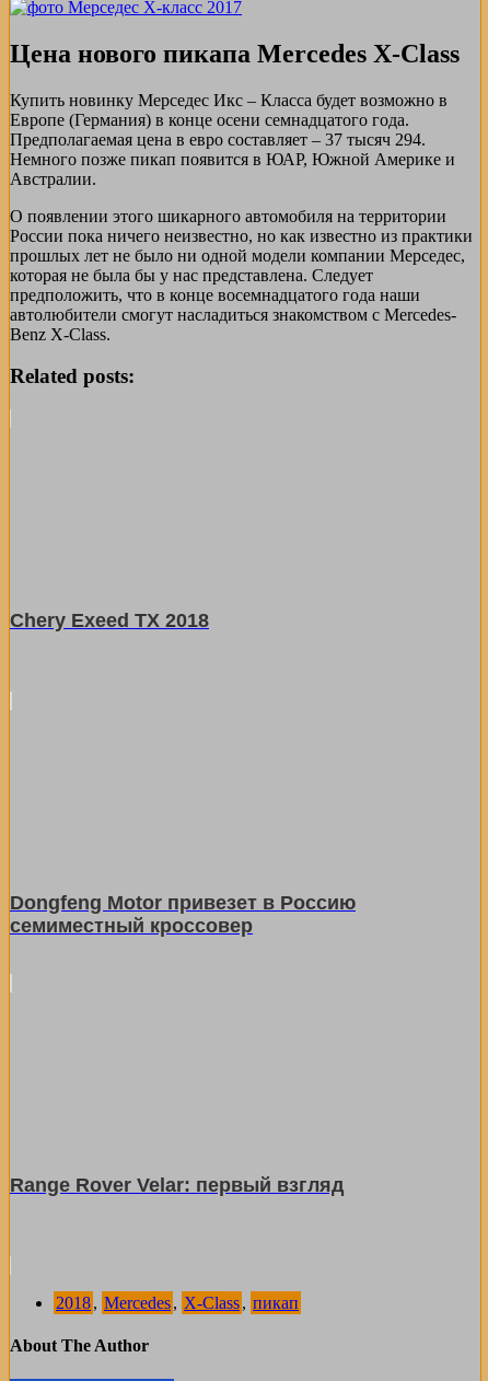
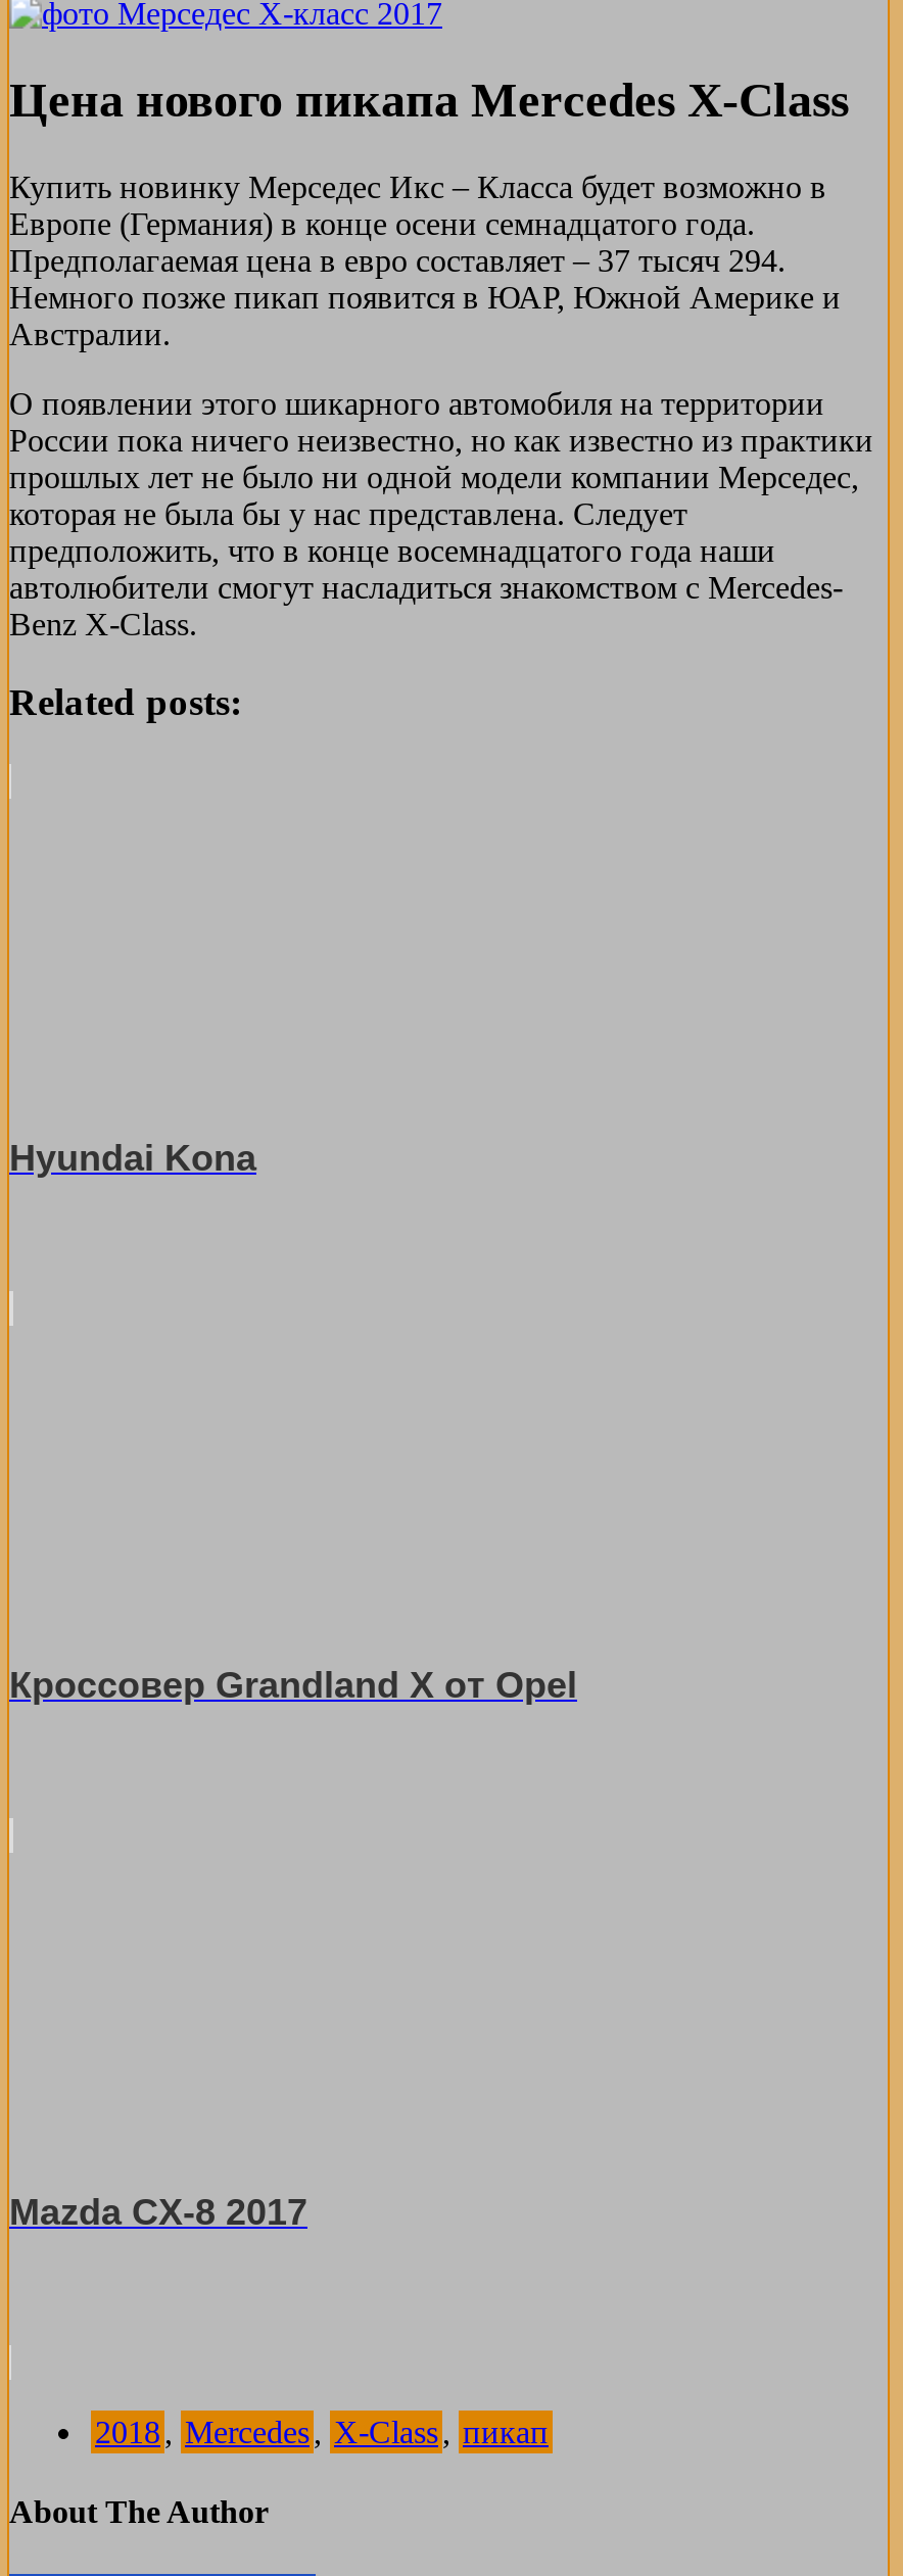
[10,609,209,631] Chery Exeed TX 2018 -> [9,1138,256,1179] Hyundai Kona
[10,892,356,937] Dongfeng Motor привезет в Россию | семиместный кроссовер -> [9,1665,577,1706] Кроссовер Grandland X от Opel
[10,1174,344,1196] Range Rover Velar: первый взгляд -> [9,2192,307,2232] Mazda CX-8 2017

